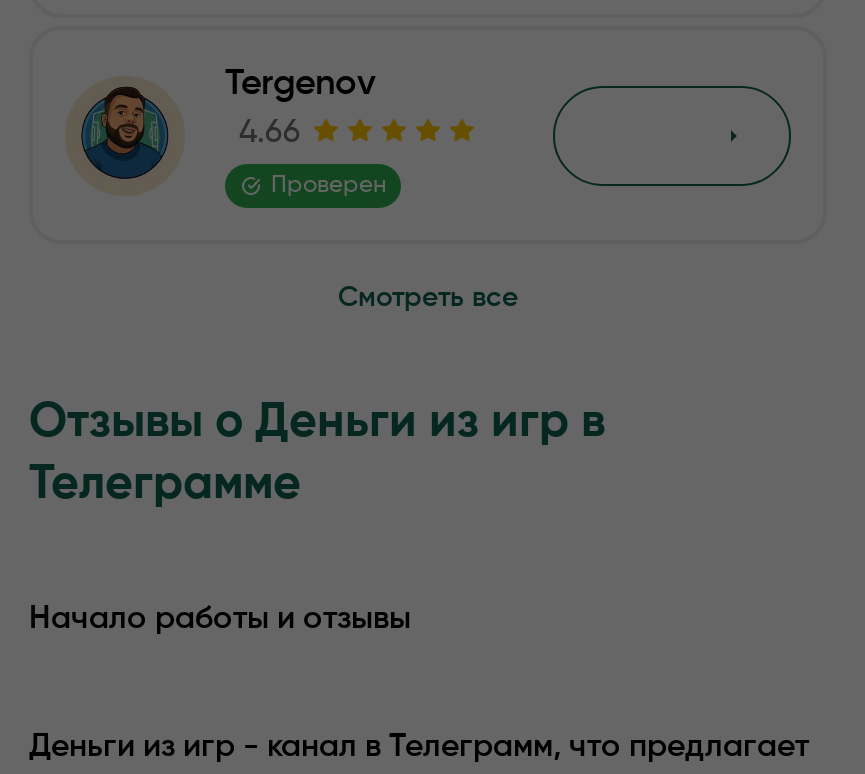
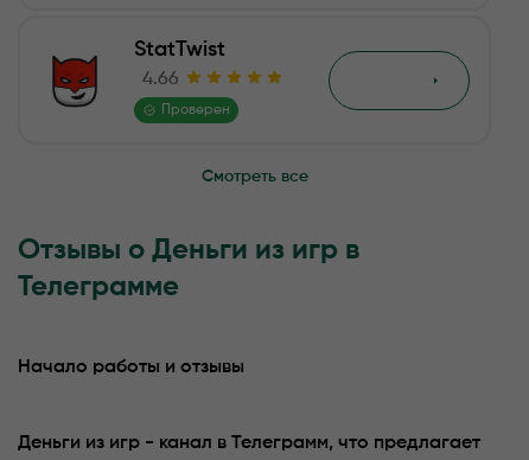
[65,67,375,196] [image] | Tergenov -> [40,40,225,115] [image] | StatTwist

